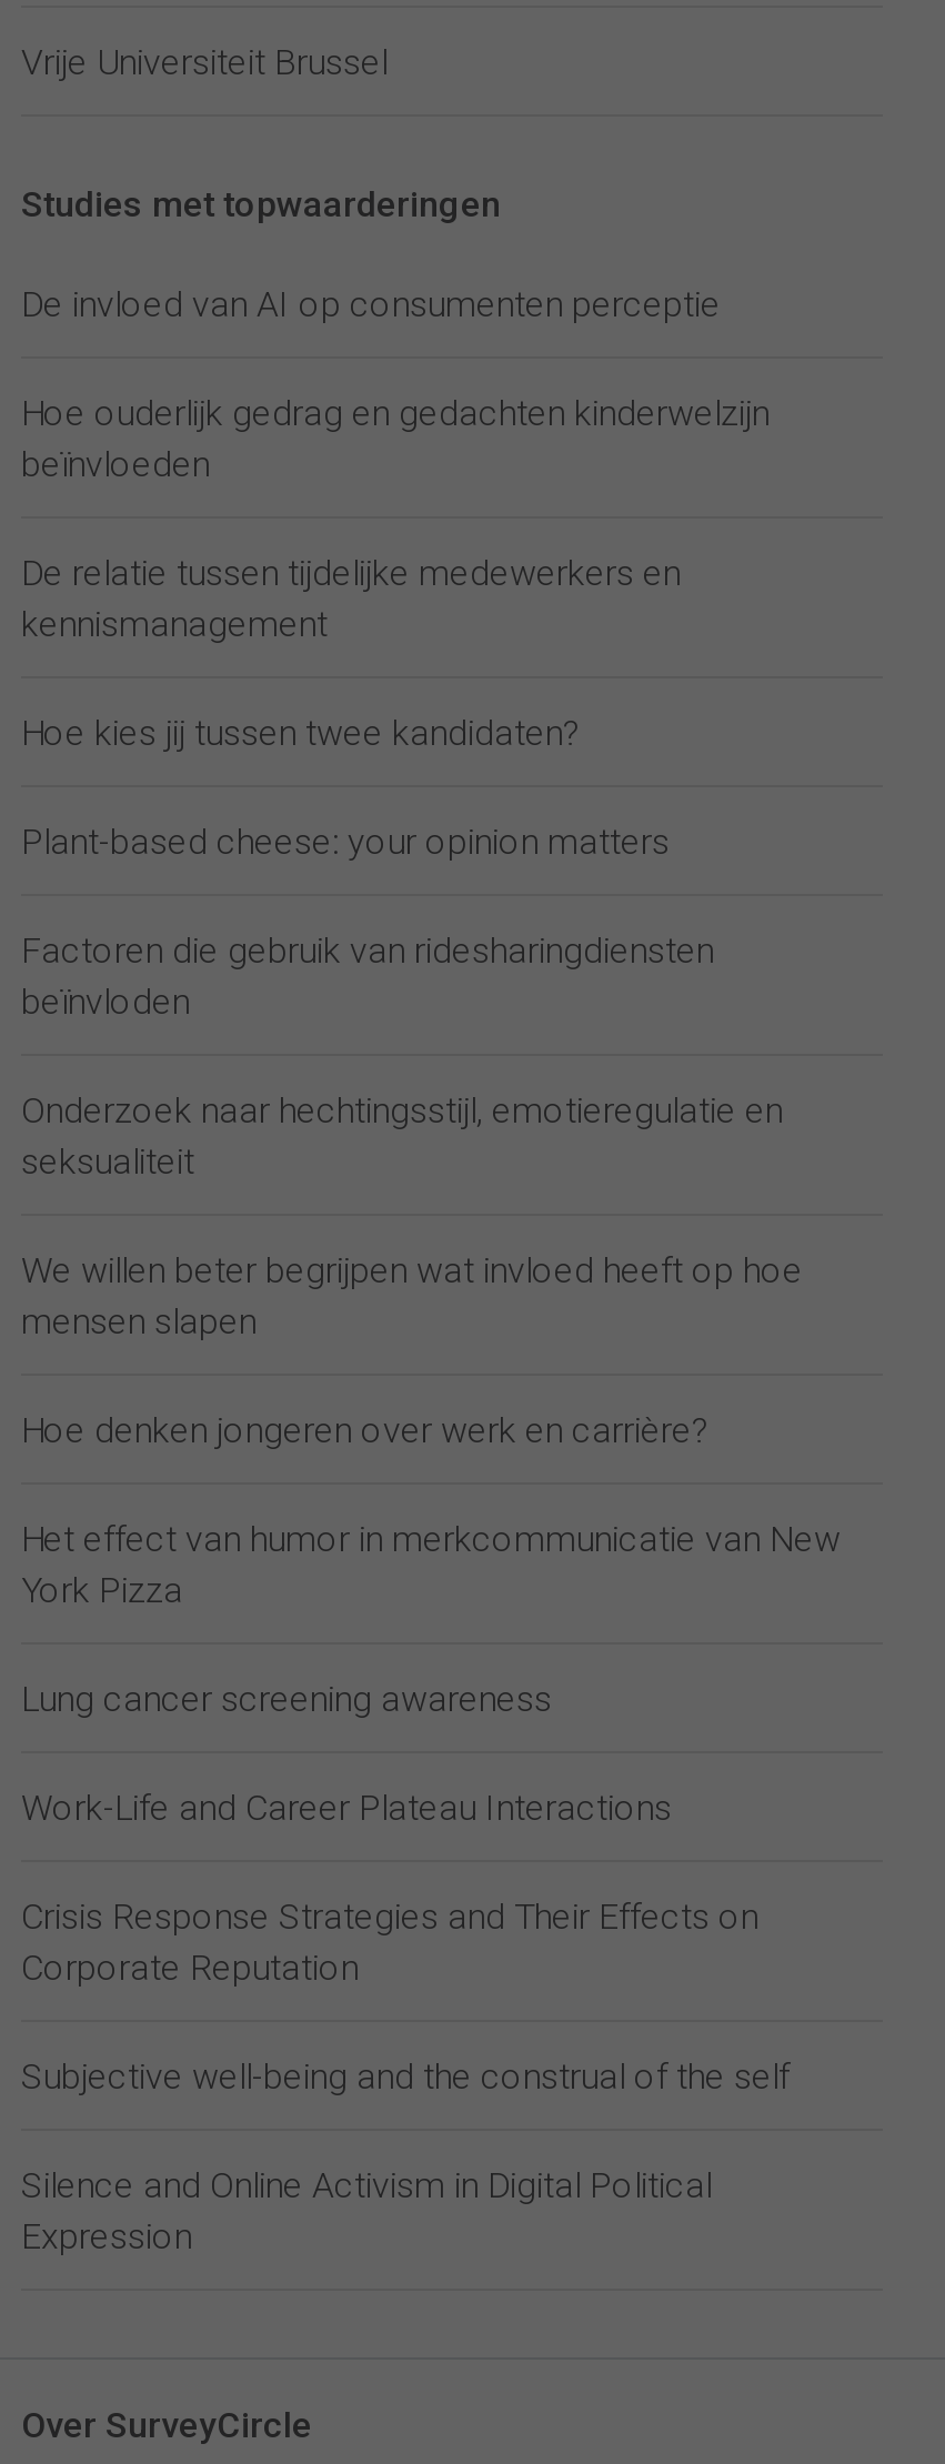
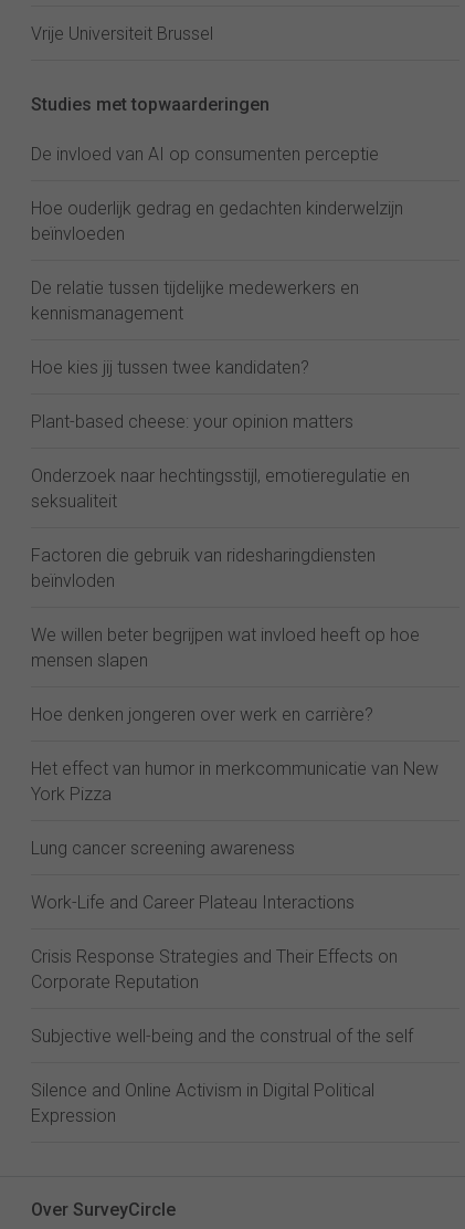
moved [21,929,714,1023] -> [31,545,376,591]: Factoren die gebruik van ridesharingdiensten | beïnvloden
moved [21,1089,783,1183] -> [31,465,410,512]: Onderzoek naar hechtingsstijl, emotieregulatie en | seksualiteit

